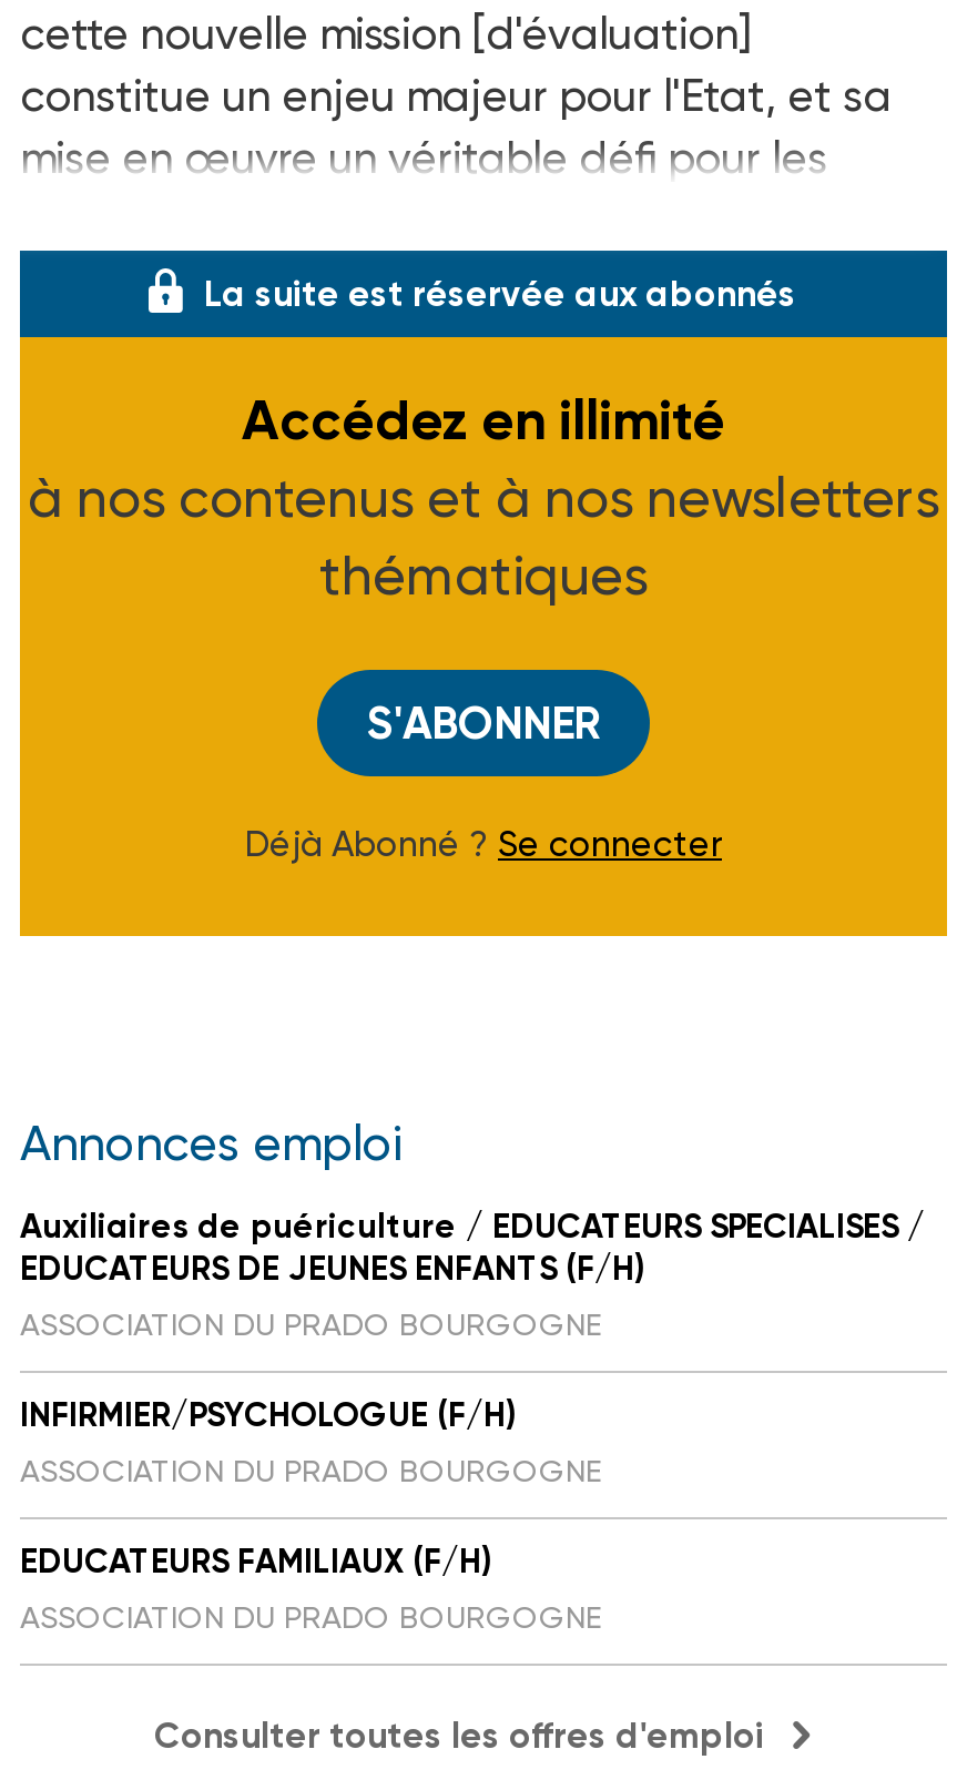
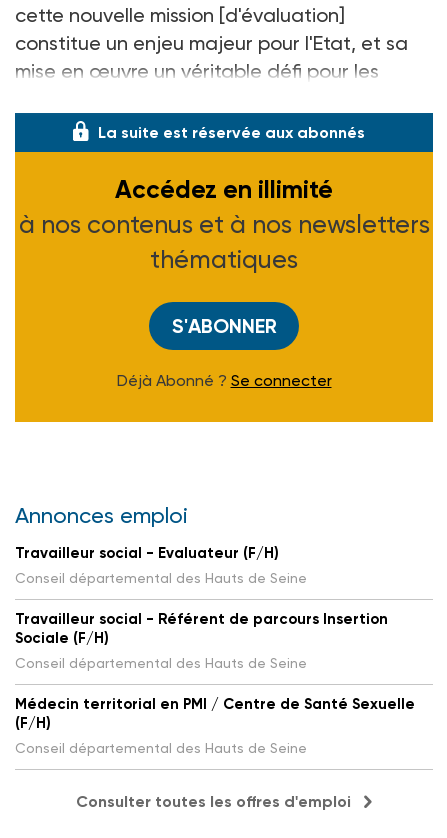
[20,1207,925,1342] Auxiliaires de puériculture / EDUCATEURS SPECIALISES / | EDUCATEURS DE JEUNES ENFANTS (F/H) | ASSOCIATION DU PRADO BOURGOGNE -> [15,544,307,586] Travailleur social - Evaluateur (F/H) | Conseil départemental des Hauts de Seine
[20,1395,601,1488] INFIRMIER/PSYCHOLOGUE (F/H) | ASSOCIATION DU PRADO BOURGOGNE -> [15,610,388,671] Travailleur social - Référent de parcours Insertion | Sociale (F/H) | Conseil départemental des Hauts de Seine
[20,1542,601,1635] EDUCATEURS FAMILIAUX (F/H) | ASSOCIATION DU PRADO BOURGOGNE -> [15,695,415,756] Médecin territorial en PMI / Centre de Santé Sexuelle | (F/H) | Conseil départemental des Hauts de Seine

